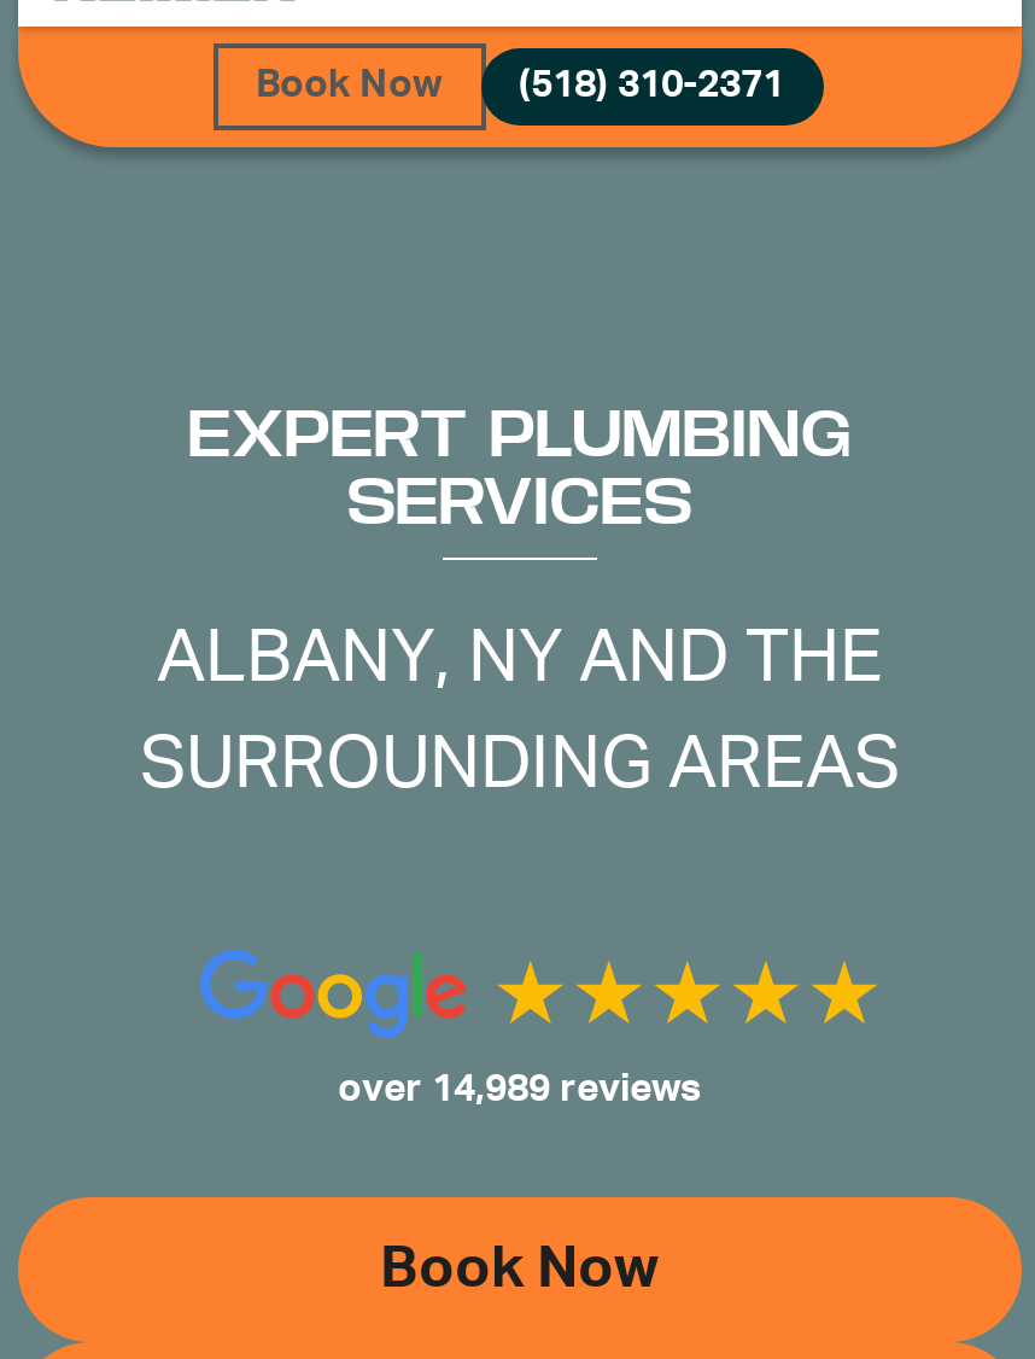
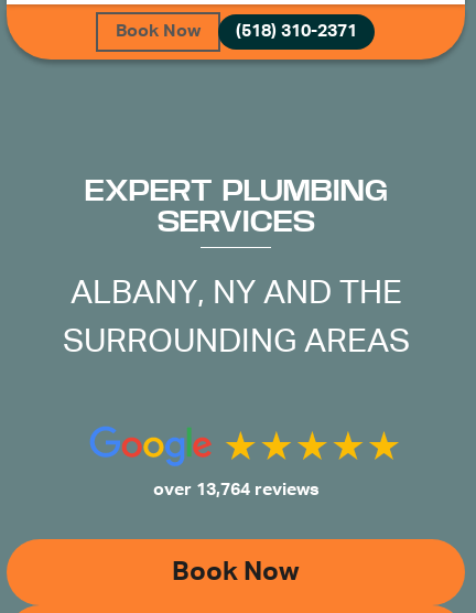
[338,1072,702,1110] over 14,989 reviews -> [153,482,319,499] over 13,764 reviews

